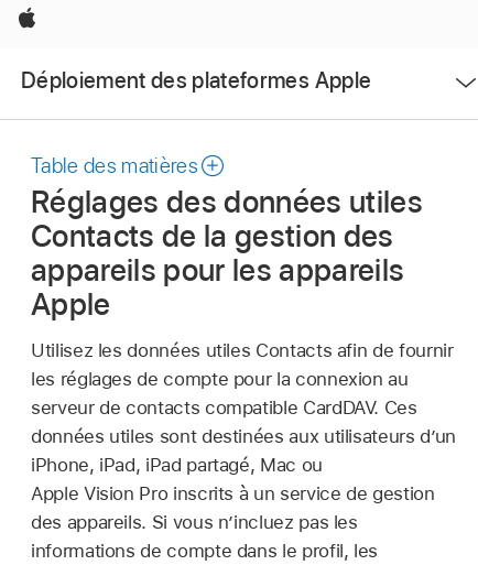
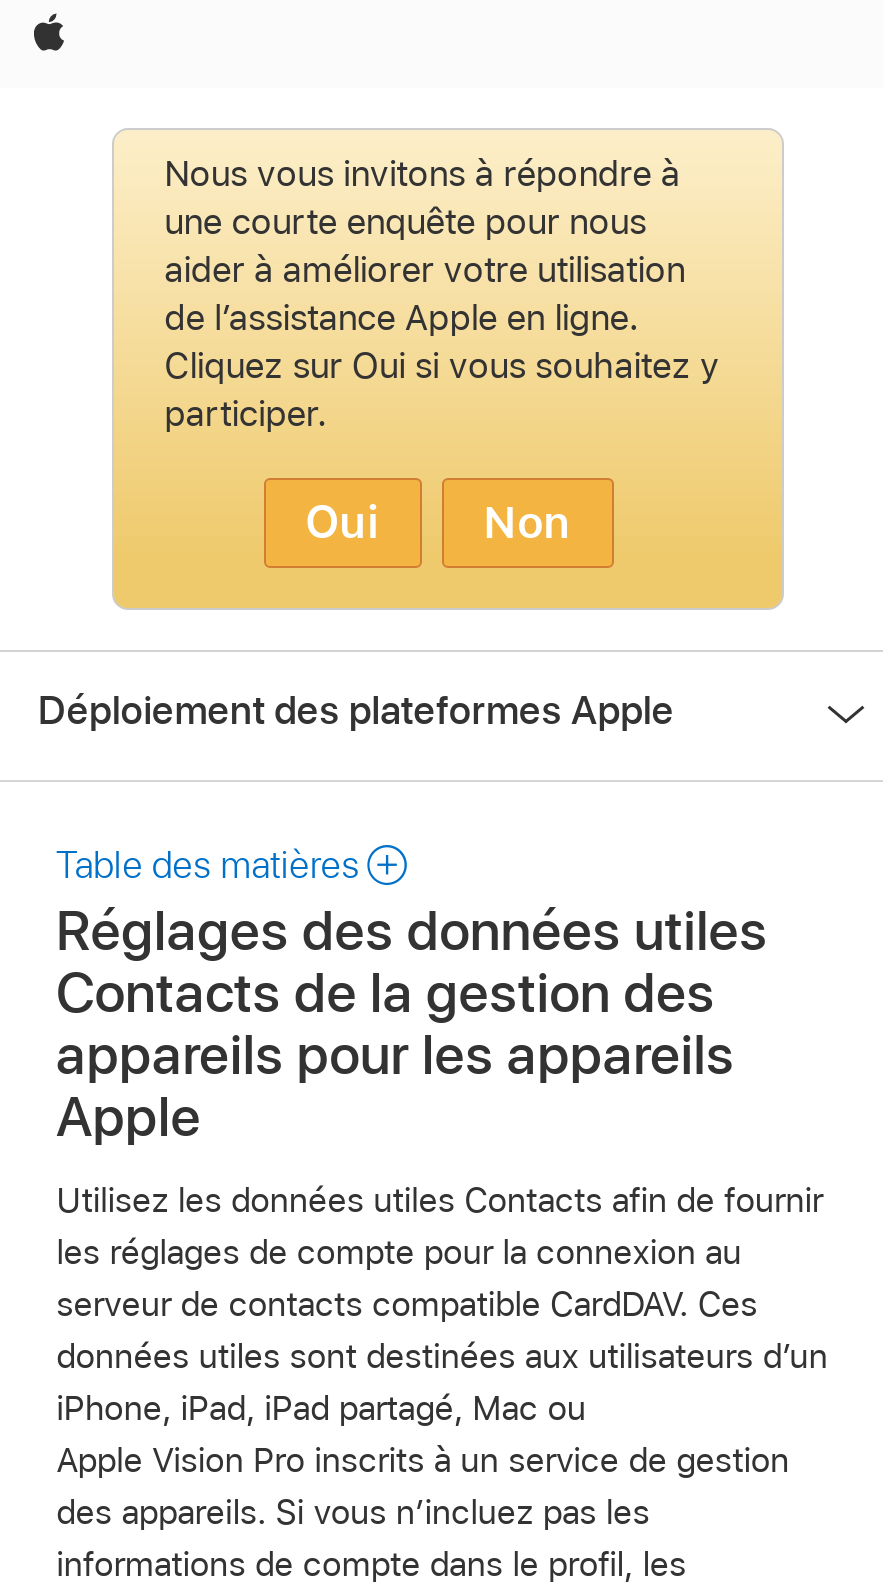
none -> [112,128,784,610] [image] | Nous vous invitons à répondre à | une courte enquête pour nous | aider à améliorer votre utilisation | de l’assistance Apple en ligne. | Cliquez sur Oui si vous souhaitez y | participer. | Oui | Non

